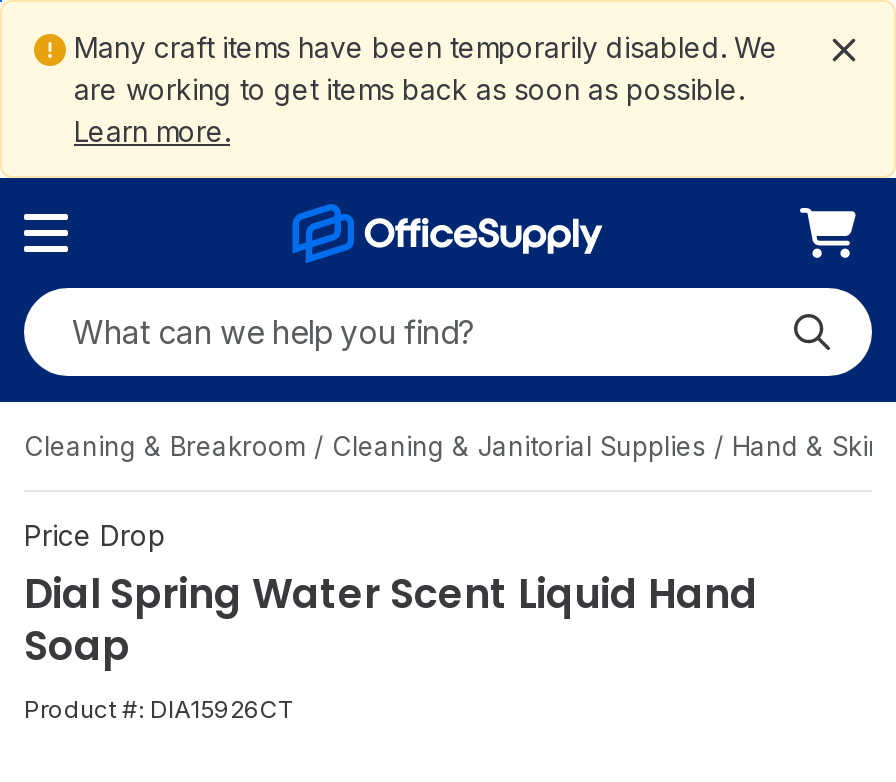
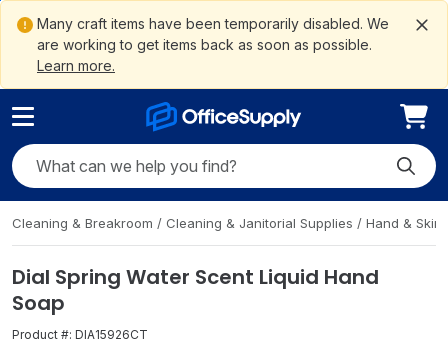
[24,518,166,552] Price Drop -> none

